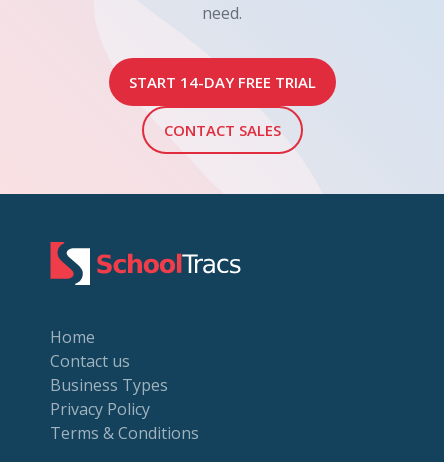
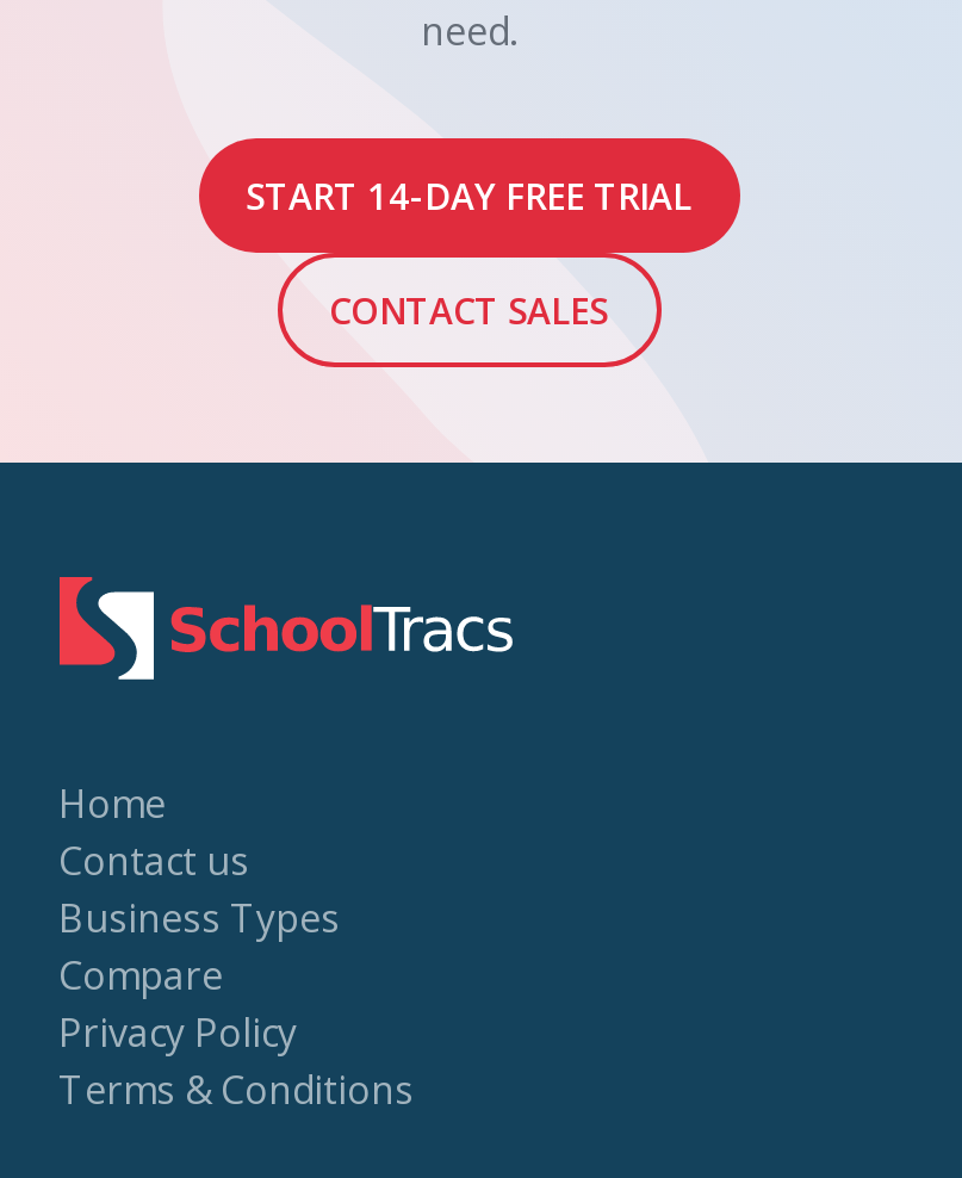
none -> [58,949,223,1002] Compare

